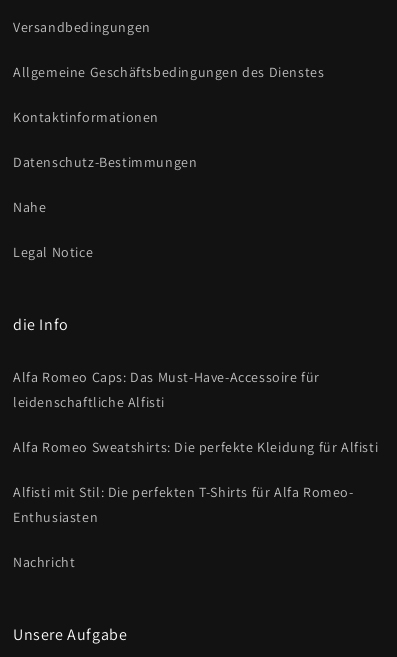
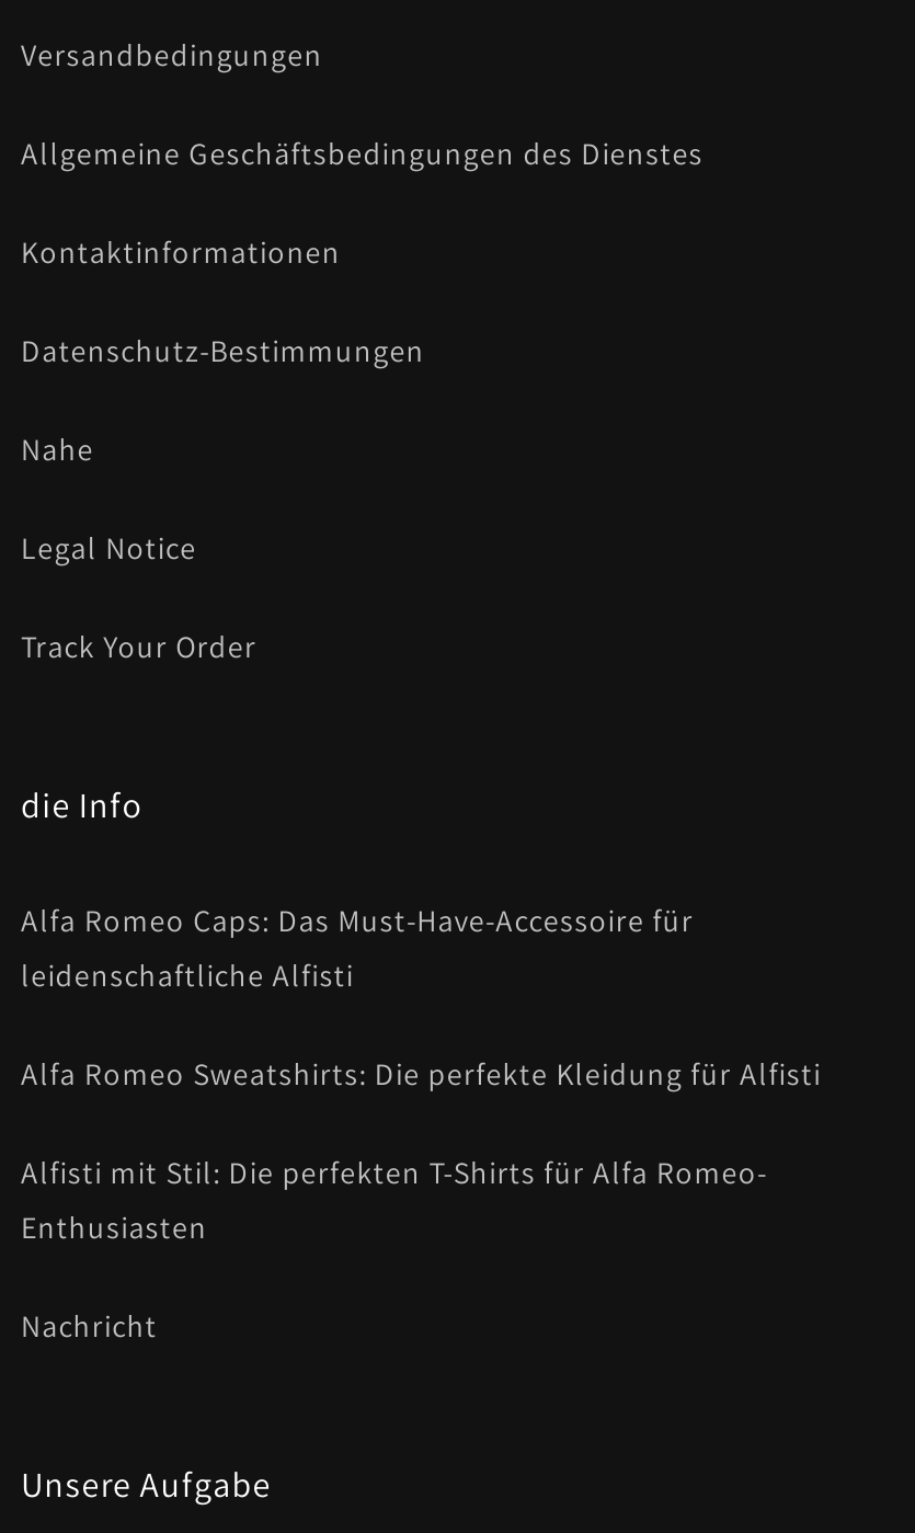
none -> [21,627,257,666] Track Your Order

